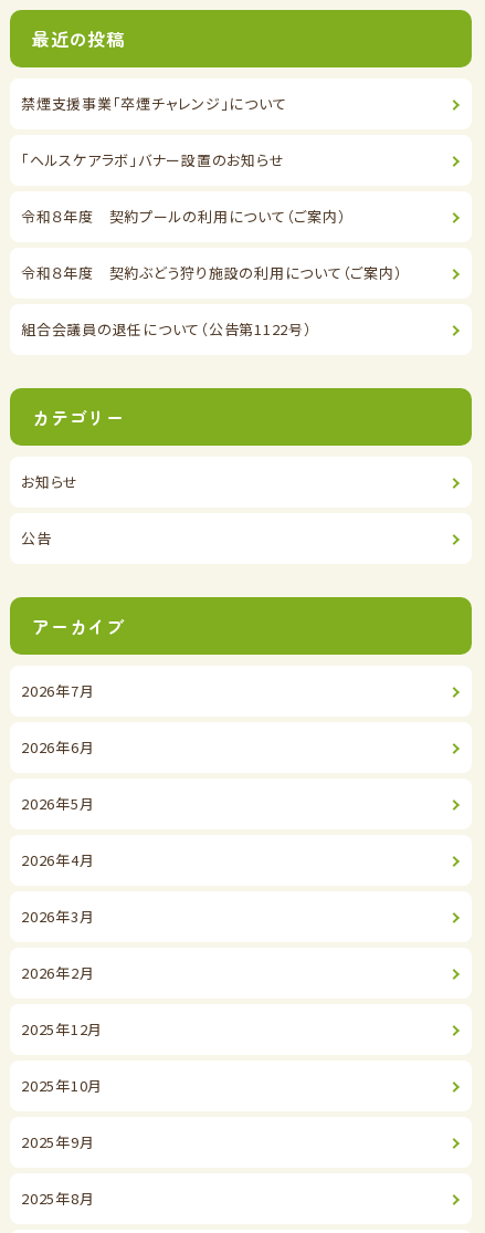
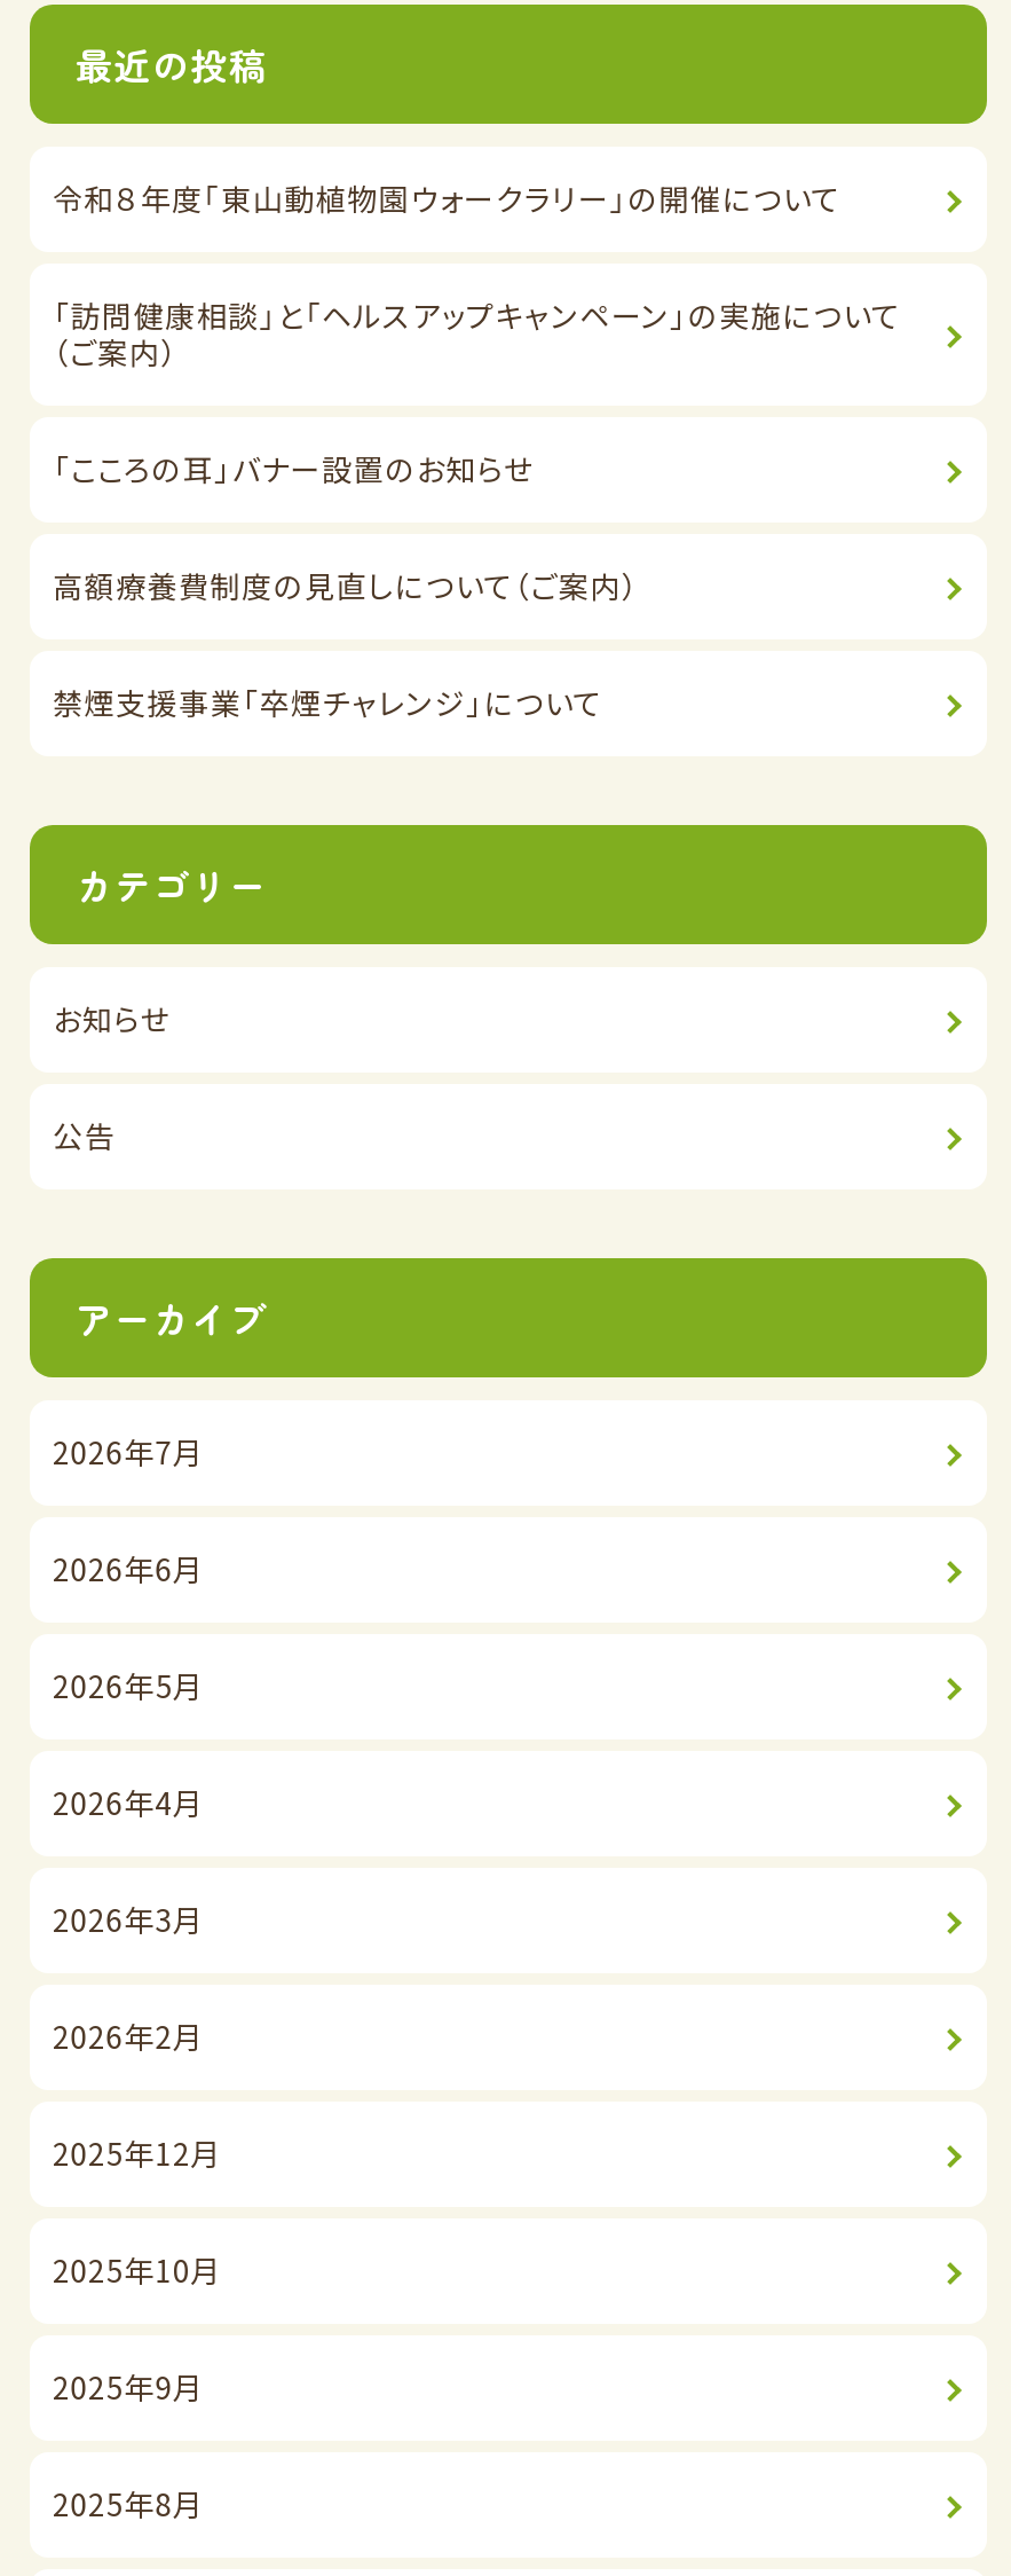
none -> [53,176,901,607] 令和８年度｢東山動植物園ウォークラリー｣の開催について | 「訪問健康相談」と「ヘルスアップキャンペーン」の実施について | （ご案内） | 「こころの耳」バナー設置のお知らせ | 高額療養費制度の見直しについて（ご案内）
moved [21,93,286,114] -> [53,681,603,724]: 禁煙支援事業「卒煙チャレンジ」について
[21,149,402,339] 「ヘルスケアラボ」バナー設置のお知らせ | 令和８年度 契約プールの利用について（ご案内） | 令和８年度 契約ぶどう狩り施設の利用について（ご案内） | 組合会議員の退任について（公告第1122号） -> none

